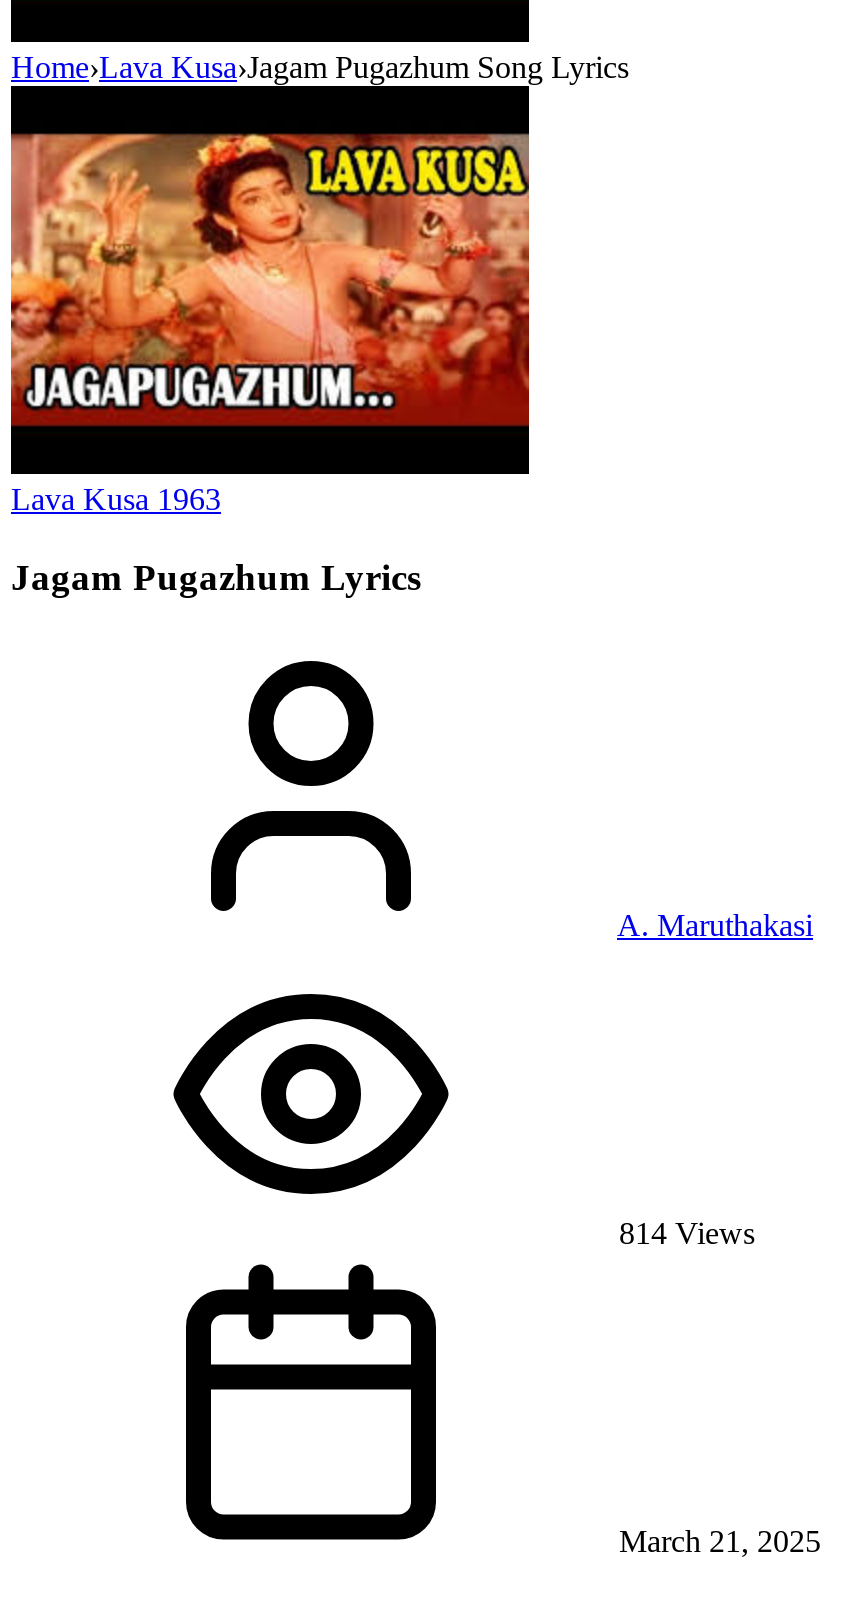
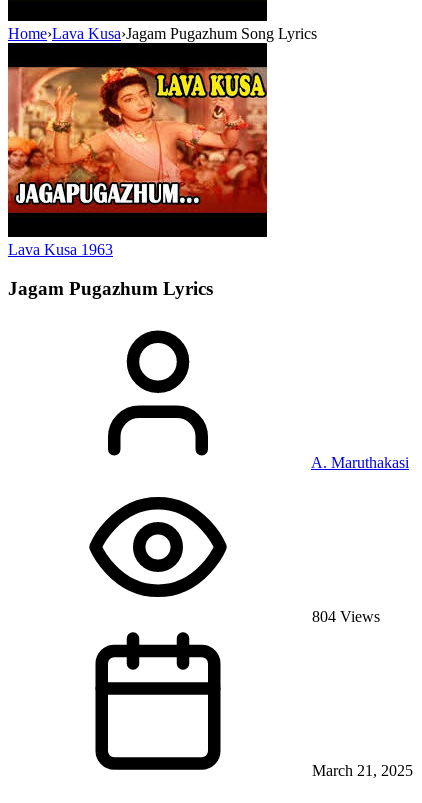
[611,1217,755,1251] 814 Views -> [308,608,380,625] 804 Views

